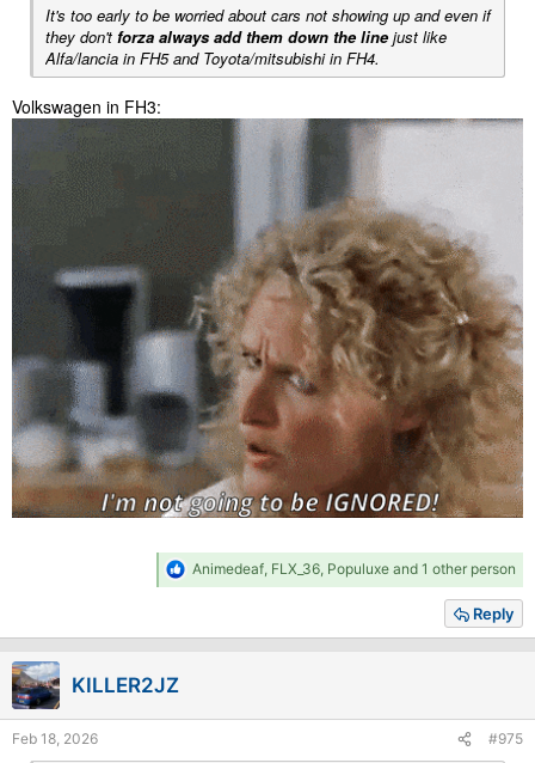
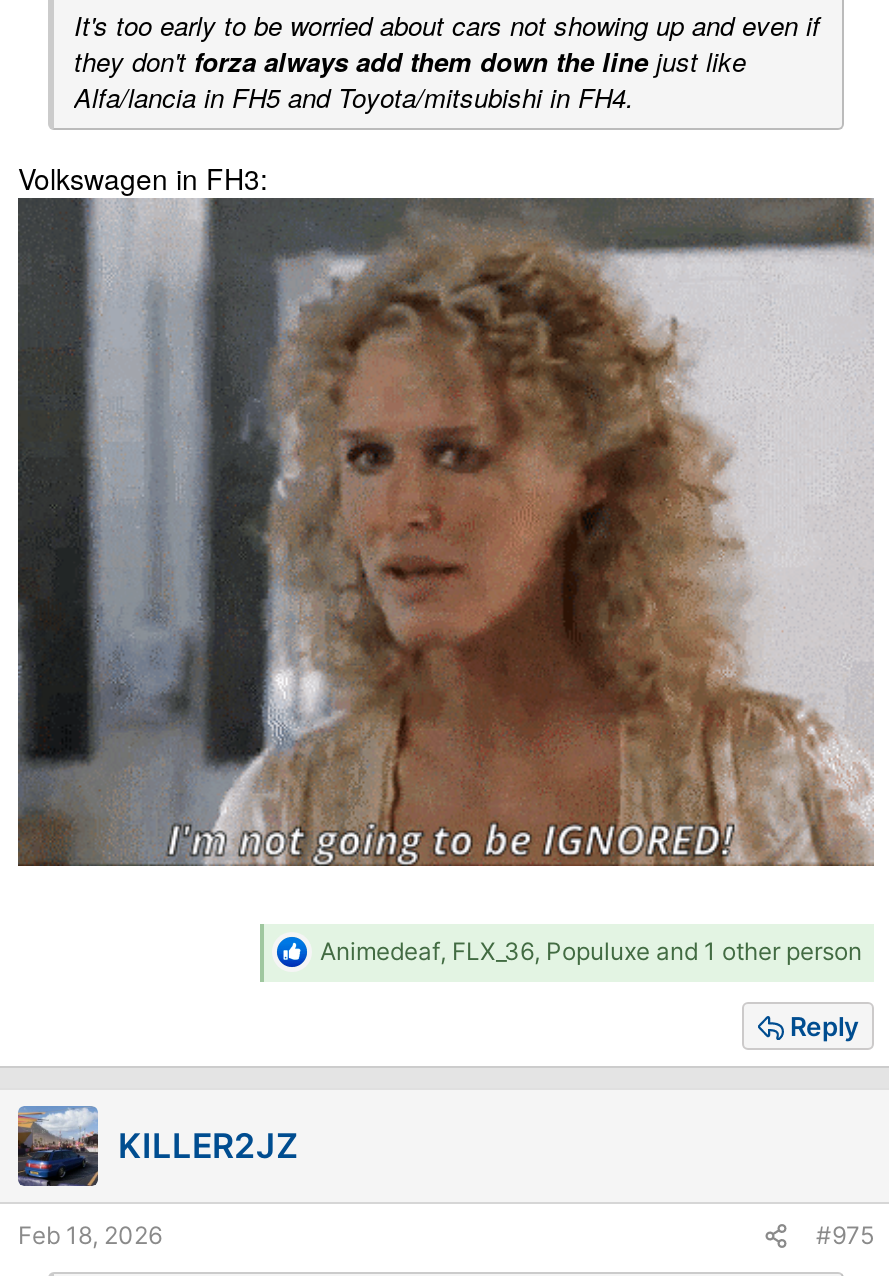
[12,118,523,518] [image] -> [18,198,874,866] [image]

